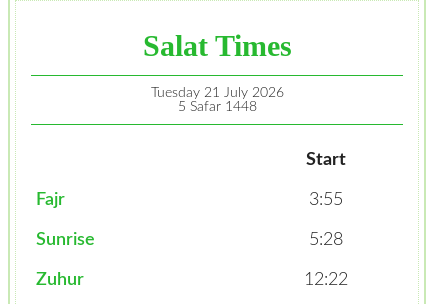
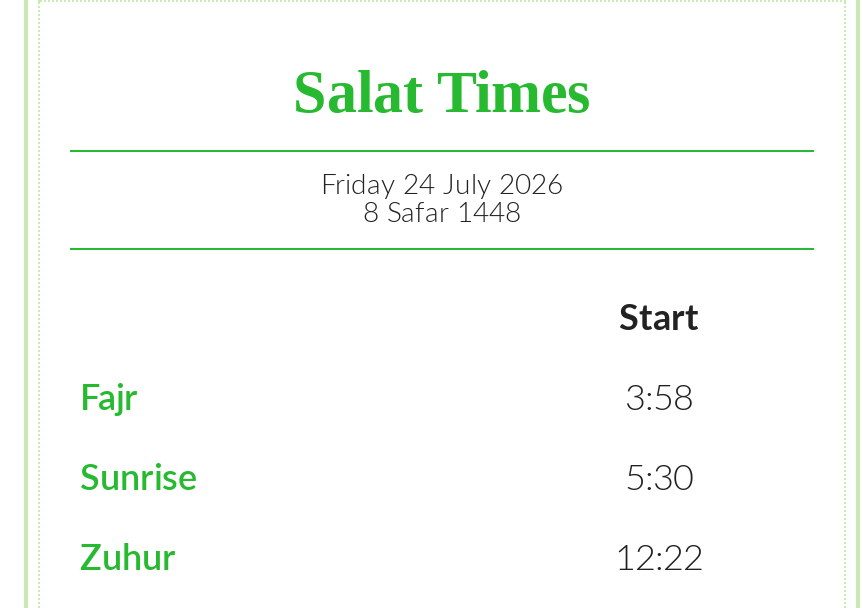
[150,86,283,100] Tuesday 21 July 2026 -> [321,173,563,201] Friday 24 July 2026
[177,100,256,114] 5 Safar 1448 -> [363,201,521,229] 8 Safar 1448
[308,191,342,209] 3:55 -> [625,383,693,419] 3:58
[308,231,342,249] 5:28 -> [625,463,693,499] 5:30

